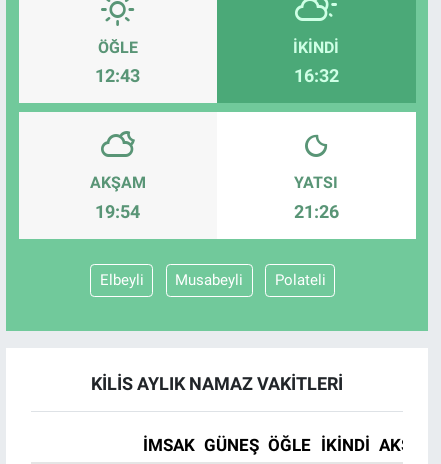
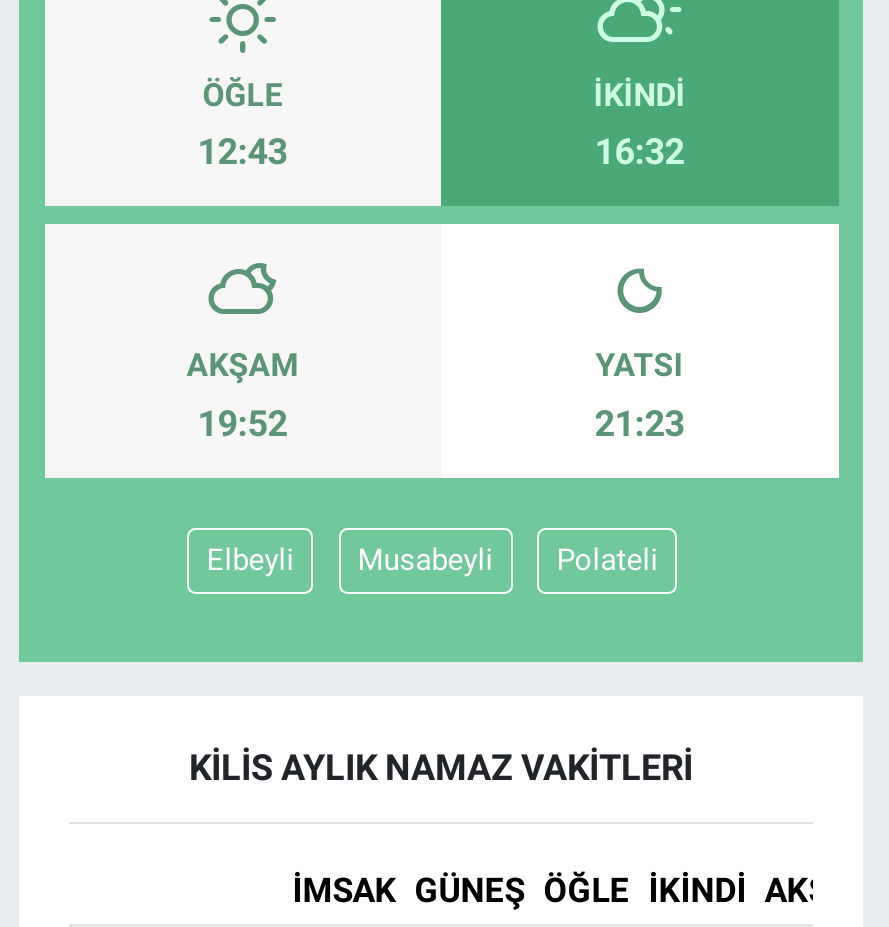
[95,200,140,221] 19:54 -> [197,401,287,443] 19:52
[294,200,339,221] 21:26 -> [595,401,685,443] 21:23

